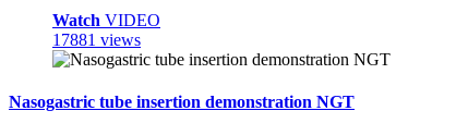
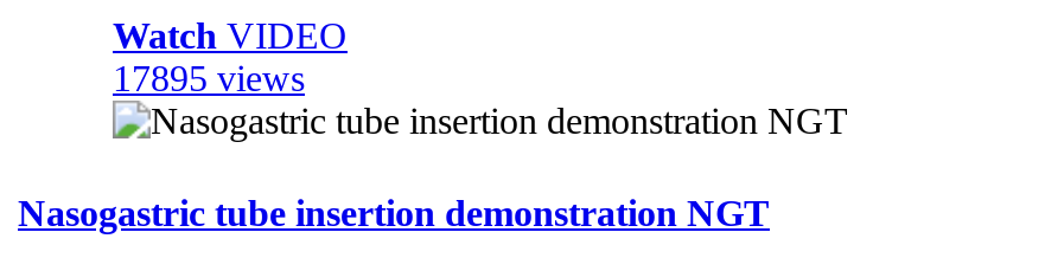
[52,31,141,49] 17881 views -> [113,58,305,99] 17895 views

